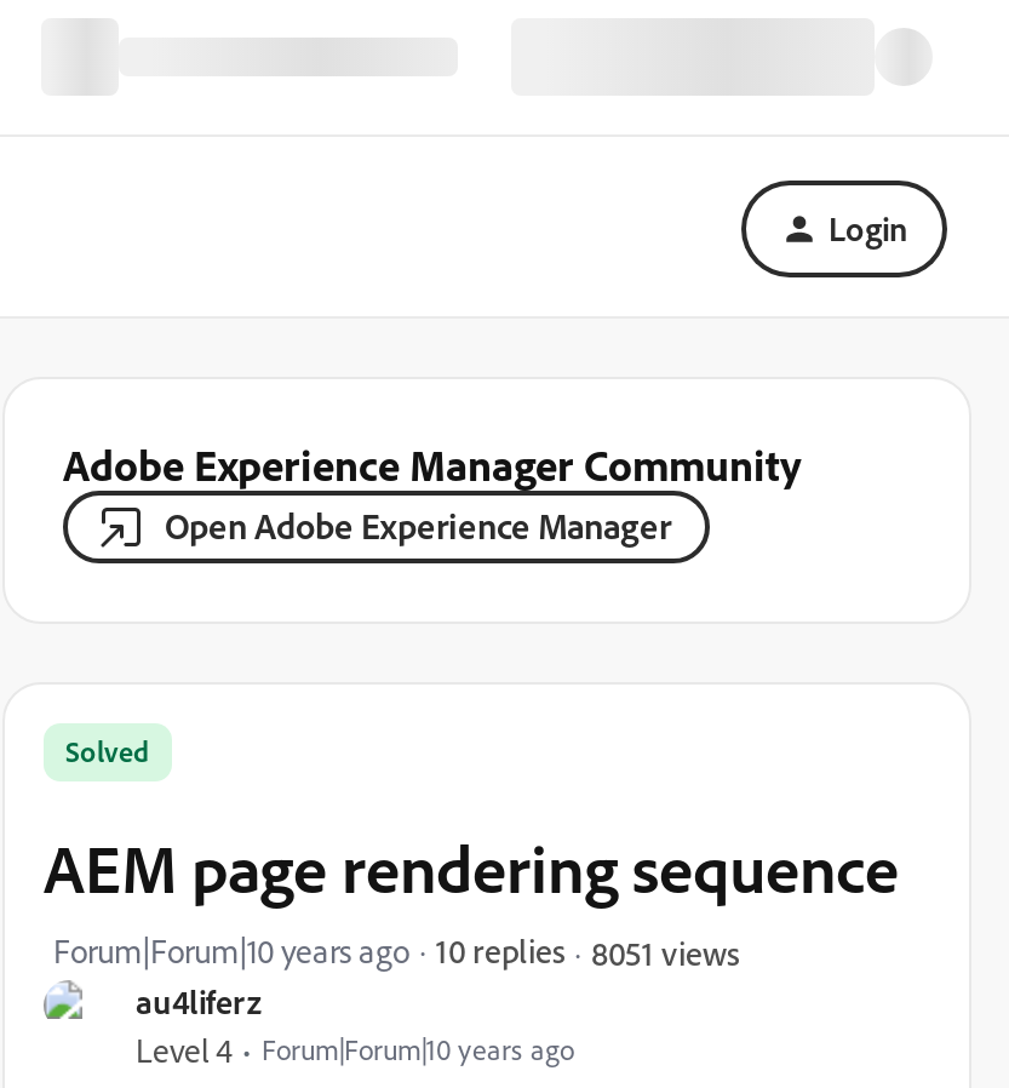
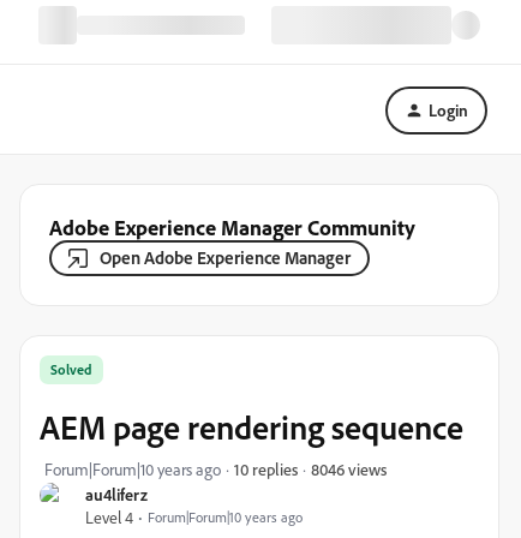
[591,930,739,972] 8051 views -> [311,458,387,479] 8046 views

